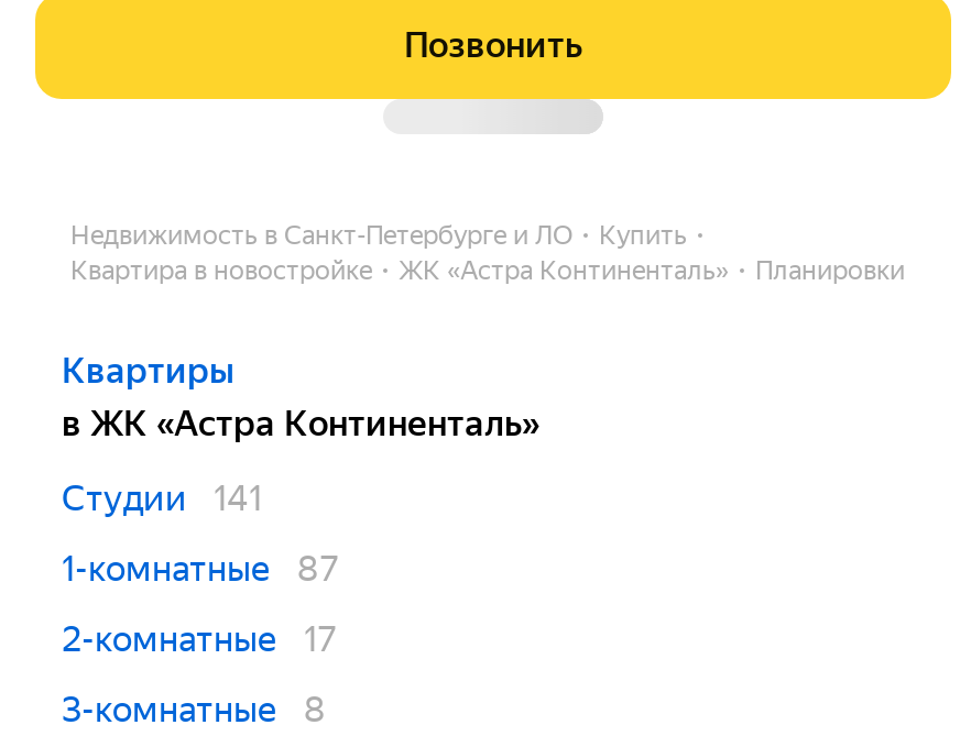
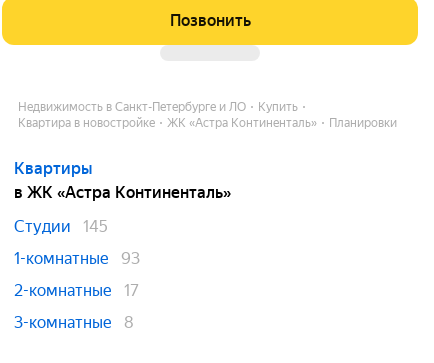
[62,477,262,519] Студии 141 -> [14,217,108,236] Студии 145
[62,548,339,590] 1-комнатные 87 -> [14,249,140,268] 1-комнатные 93

